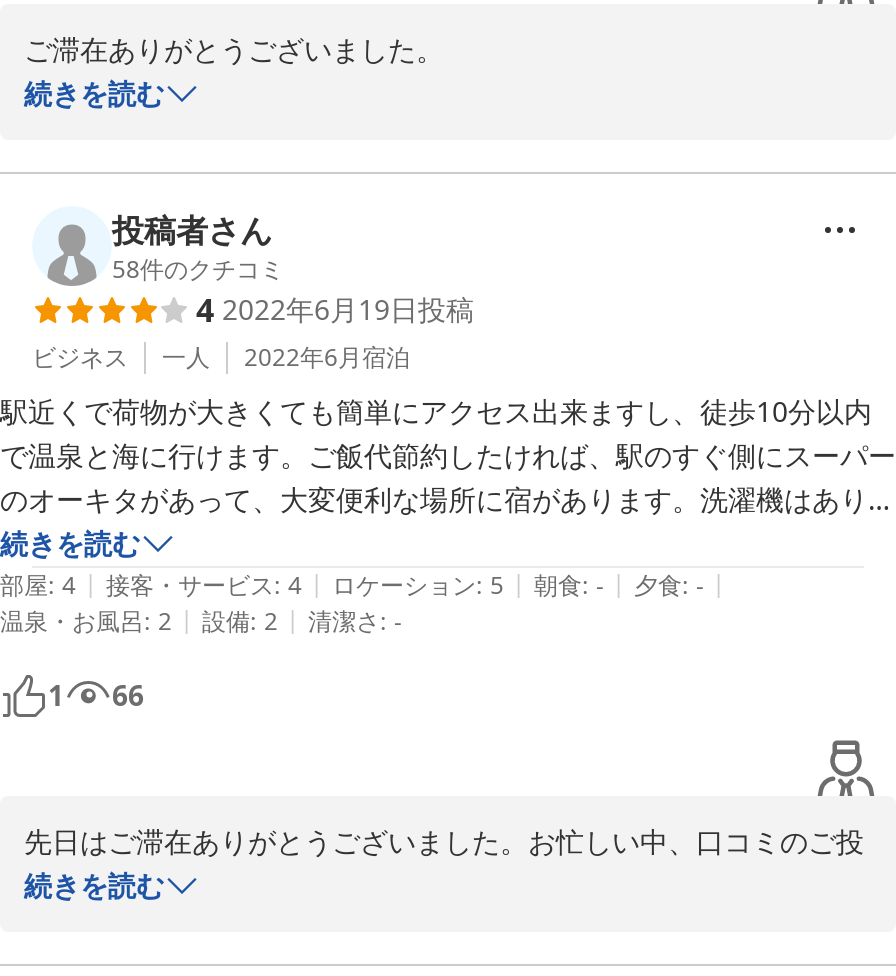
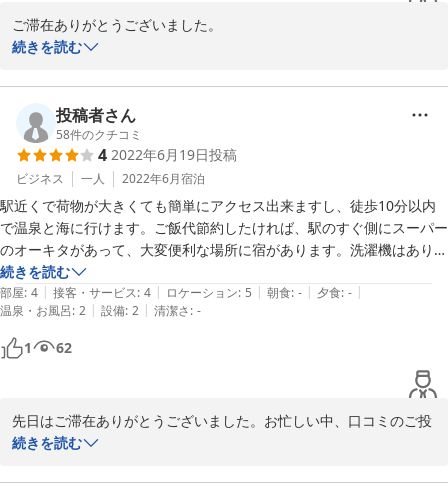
[48,676,144,714] 1 66 -> [24,338,72,357] 1 62

